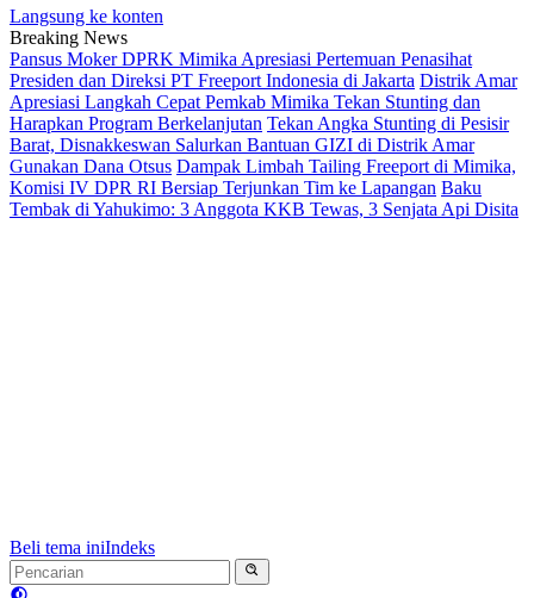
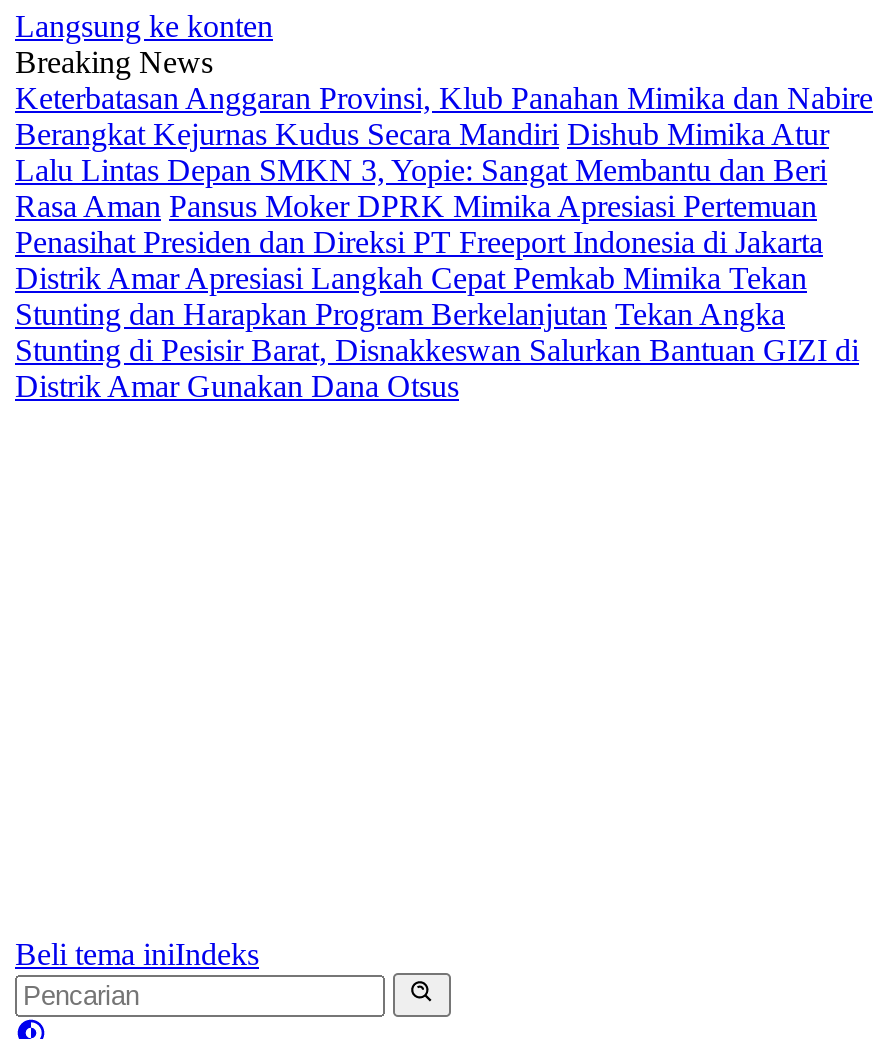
[10,49,519,219] Pansus Moker DPRK Mimika Apresiasi Pertemuan Penasihat | Presiden dan Direksi PT Freeport Indonesia di Jakarta Distrik Amar | Apresiasi Langkah Cepat Pemkab Mimika Tekan Stunting dan | Harapkan Program Berkelanjutan Tekan Angka Stunting di Pesisir | Barat, Disnakkeswan Salurkan Bantuan GIZI di Distrik Amar | Gunakan Dana Otsus Dampak Limbah Tailing Freeport di Mimika, | Komisi IV DPR RI Bersiap Terjunkan Tim ke Lapangan Baku | Tembak di Yahukimo: 3 Anggota KKB Tewas, 3 Senjata Api Disita -> [15,81,873,403] Keterbatasan Anggaran Provinsi, Klub Panahan Mimika dan Nabire | Berangkat Kejurnas Kudus Secara Mandiri Dishub Mimika Atur | Lalu Lintas Depan SMKN 3, Yopie: Sangat Membantu dan Beri | Rasa Aman Pansus Moker DPRK Mimika Apresiasi Pertemuan | Penasihat Presiden dan Direksi PT Freeport Indonesia di Jakarta | Distrik Amar Apresiasi Langkah Cepat Pemkab Mimika Tekan | Stunting dan Harapkan Program Berkelanjutan Tekan Angka | Stunting di Pesisir Barat, Disnakkeswan Salurkan Bantuan GIZI di | Distrik Amar Gunakan Dana Otsus

